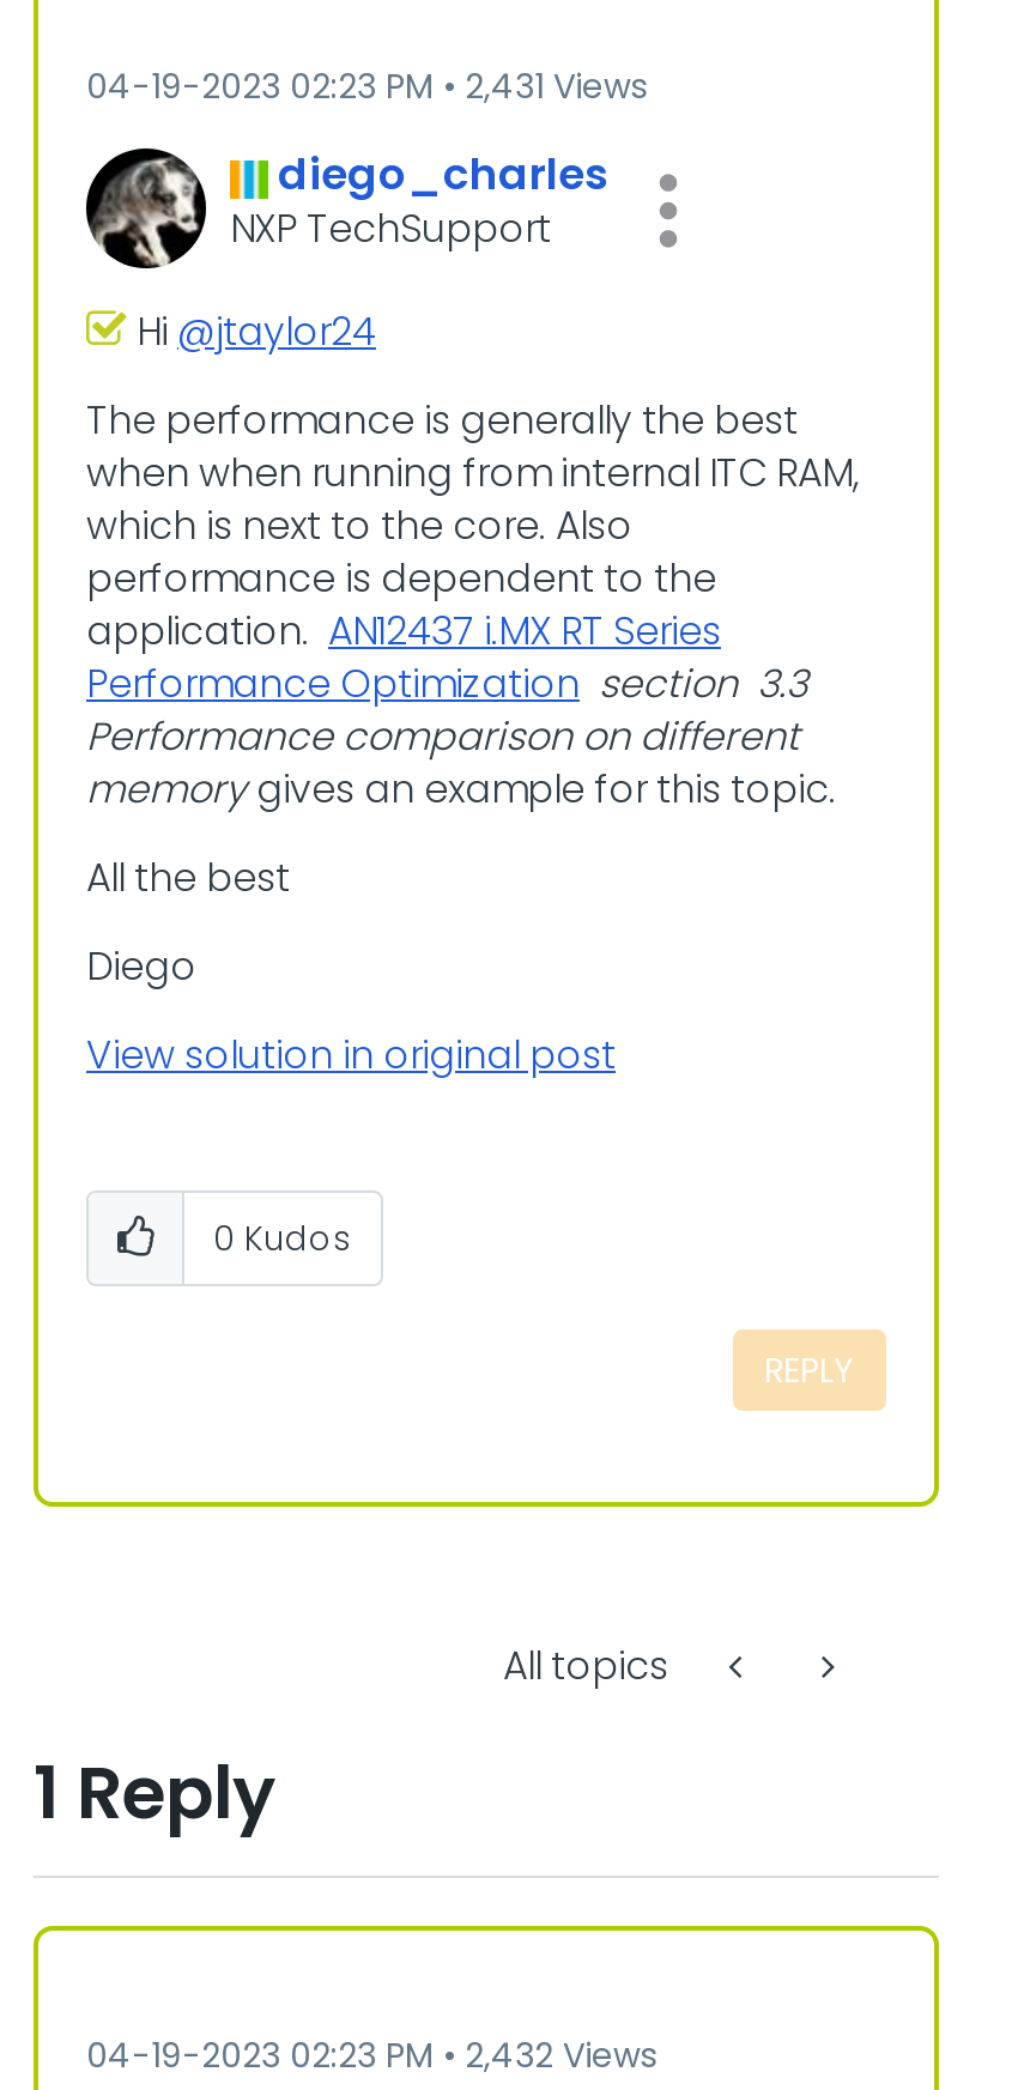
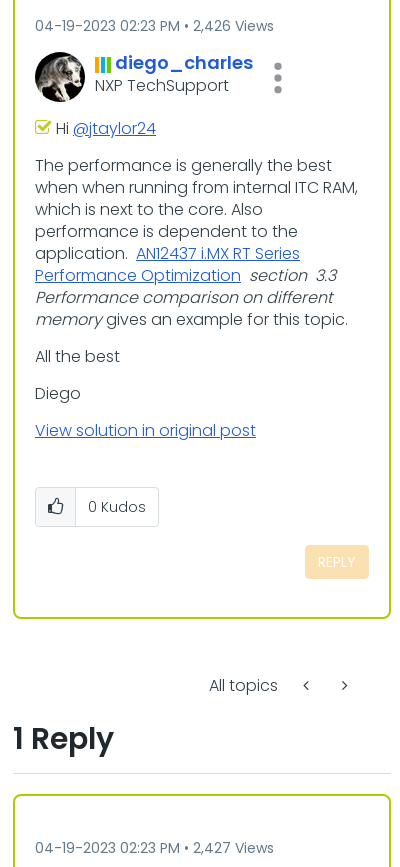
[86,62,647,110] 04-19-2023 02:23 PM 2,431 Views -> [35,16,274,36] 04-19-2023 02:23 PM 2,426 Views
[86,2031,656,2079] 04-19-2023 02:23 PM 2,432 Views -> [35,838,274,858] 04-19-2023 02:23 PM 2,427 Views

